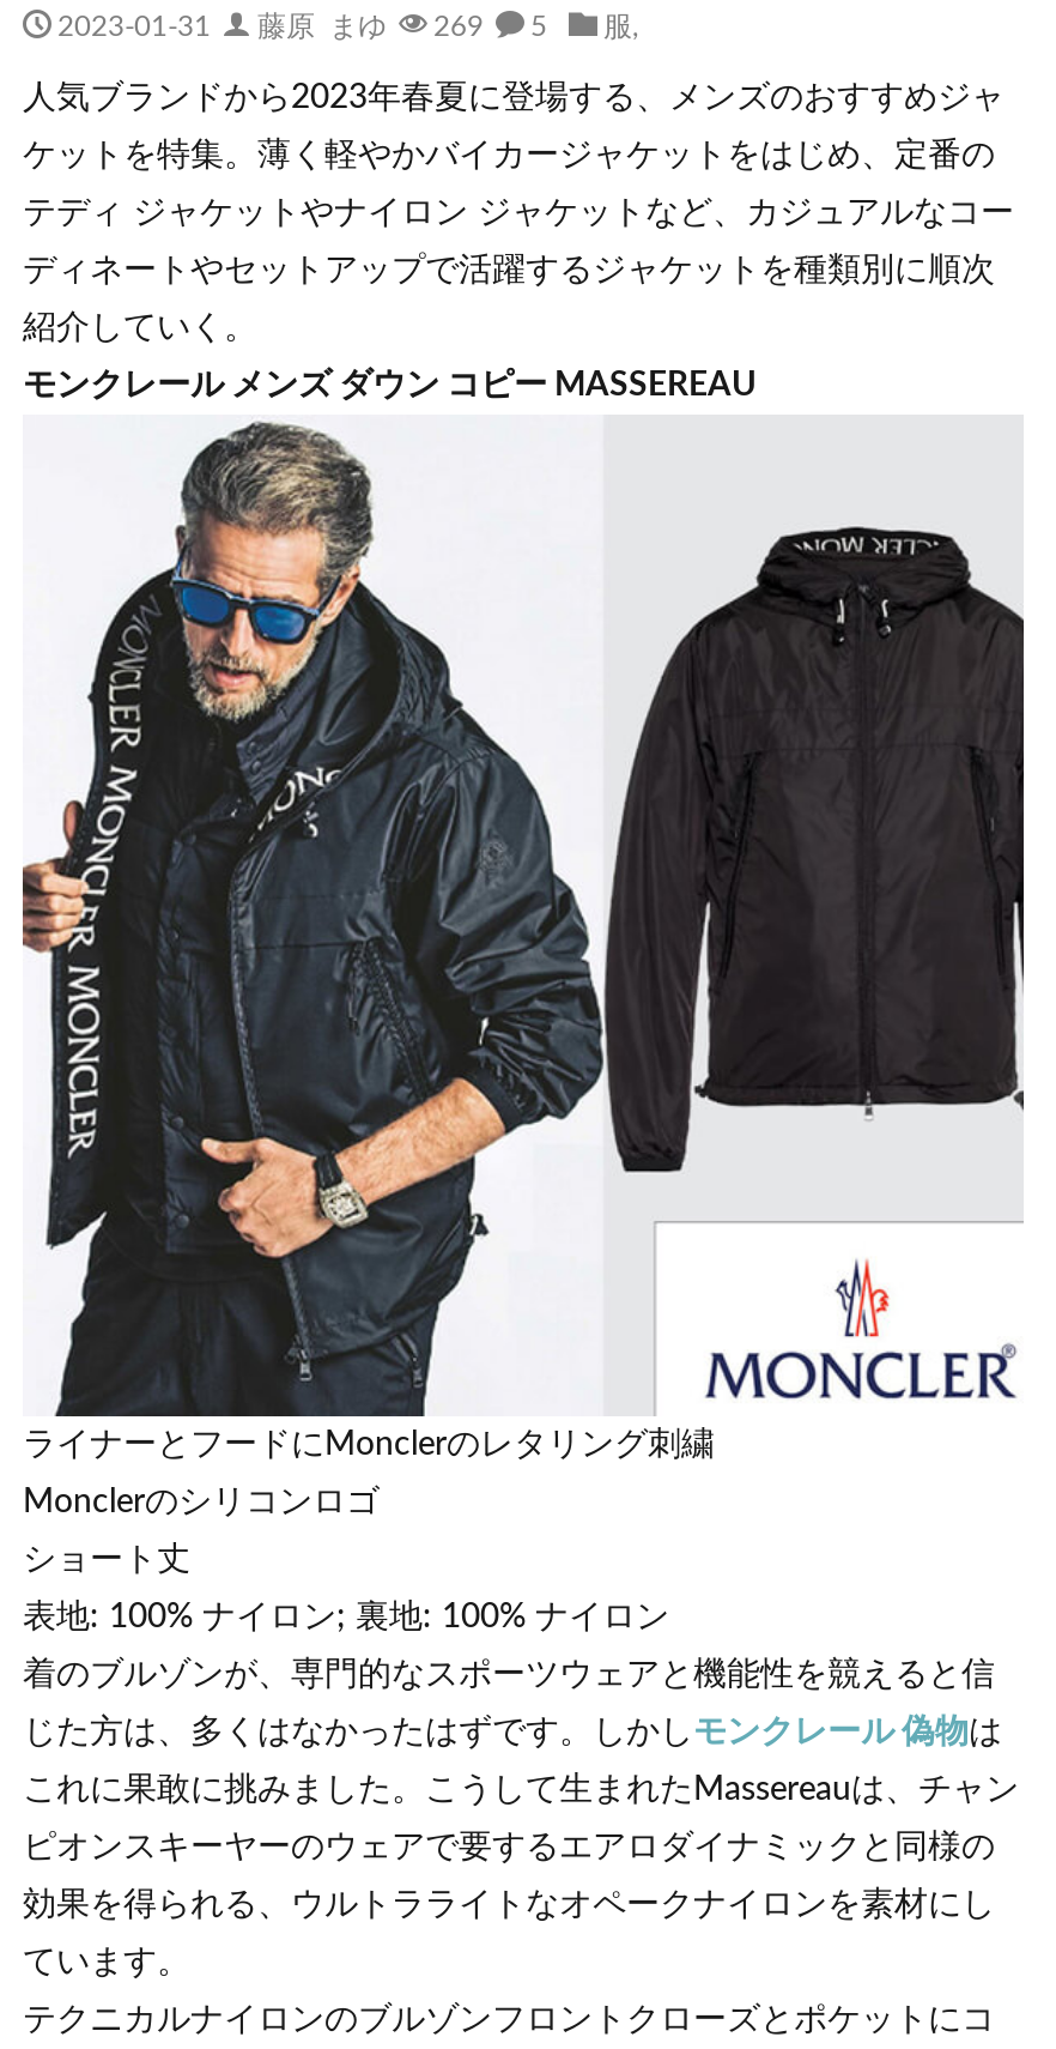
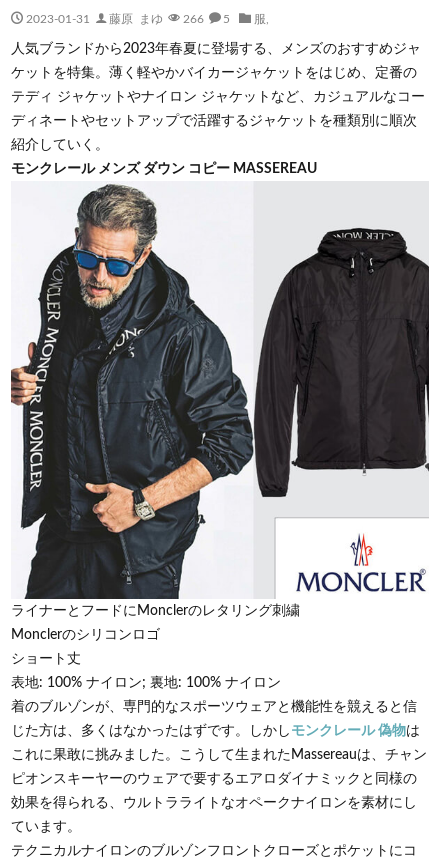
[57,10,639,38] 2023-01-31 藤原 まゆ 269 5 服, -> [25,12,268,24] 2023-01-31 藤原 まゆ 266 5 服,

